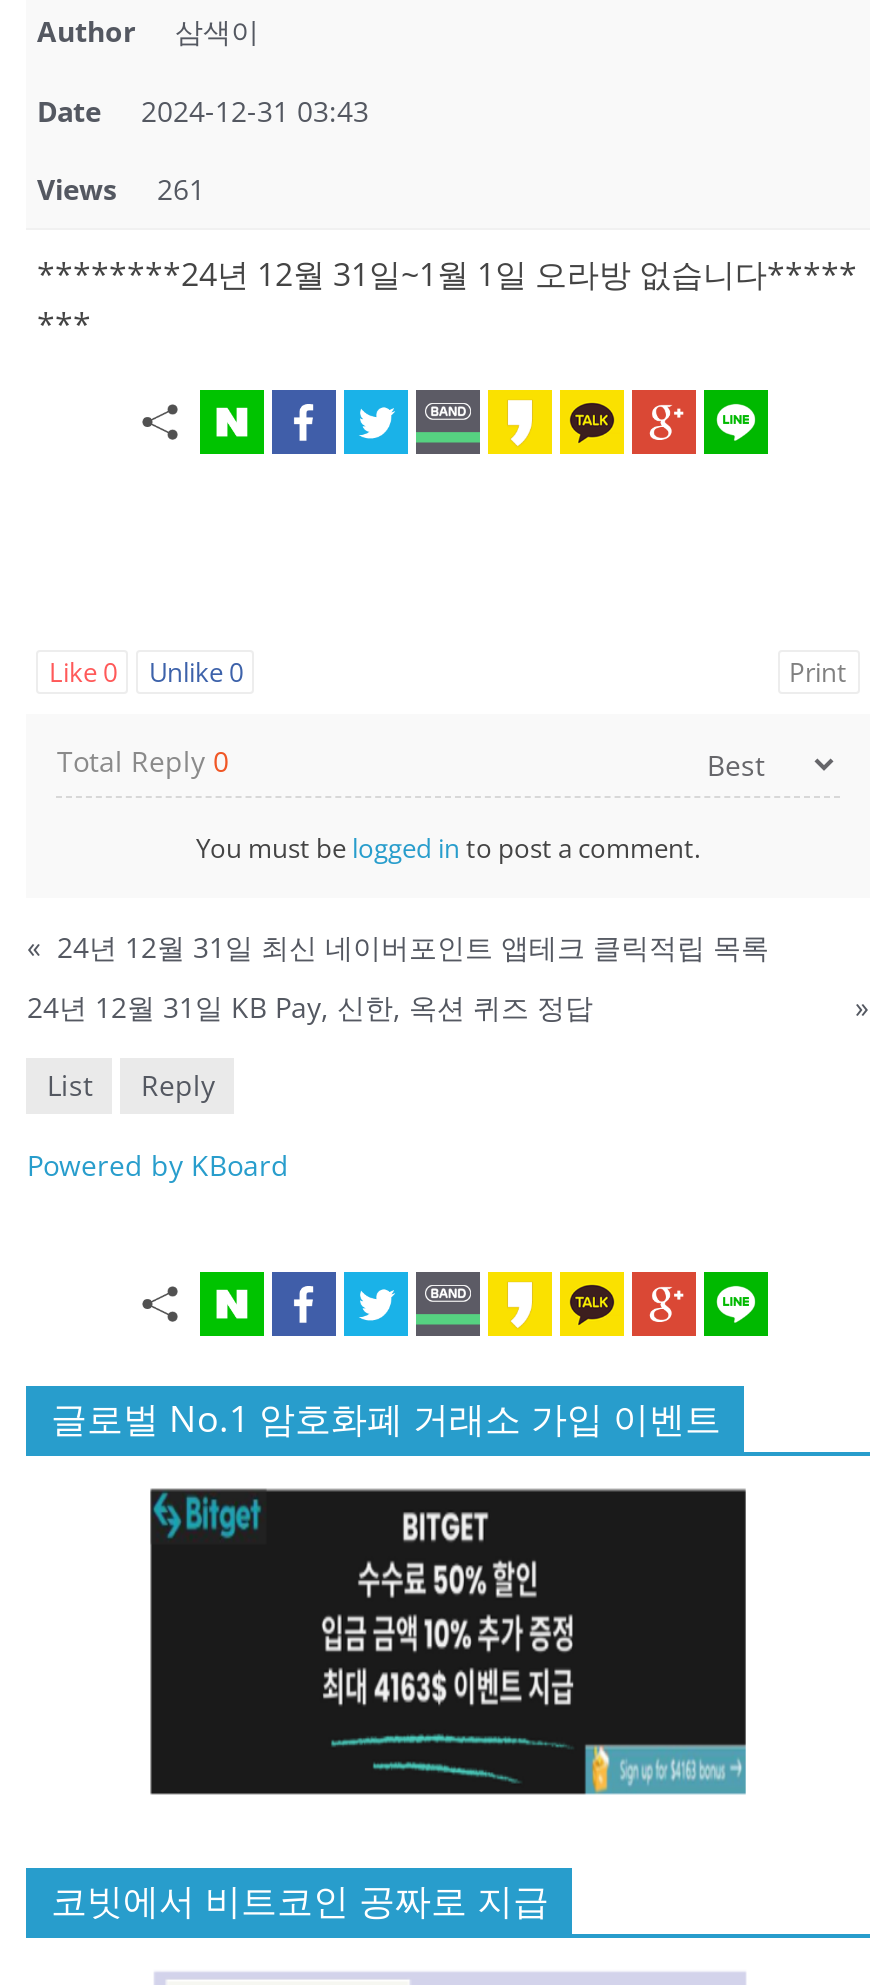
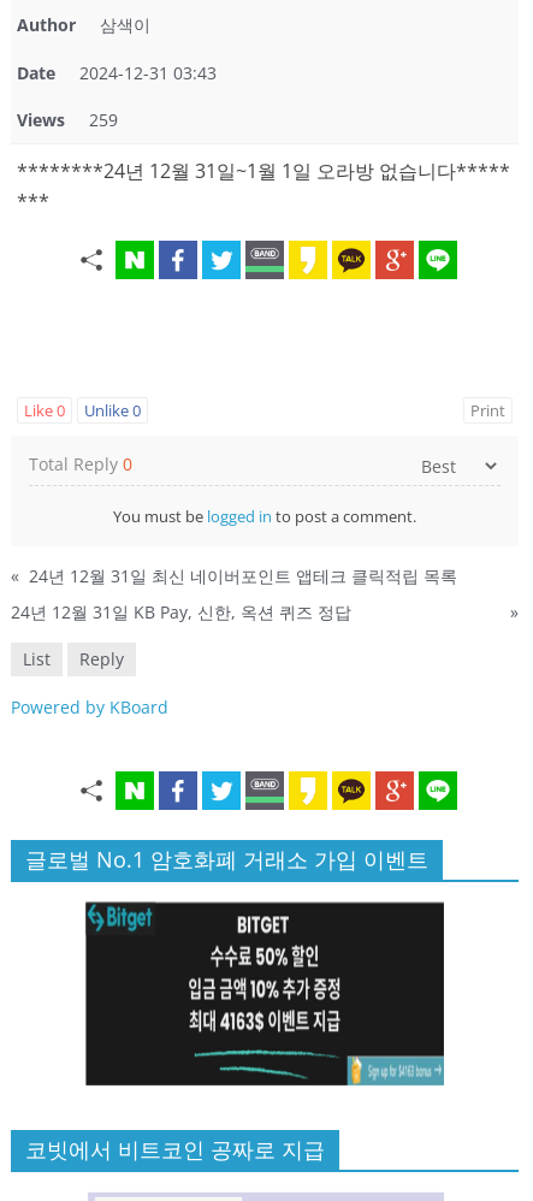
[37,170,205,208] Views 261 -> [17,108,118,131] Views 259

